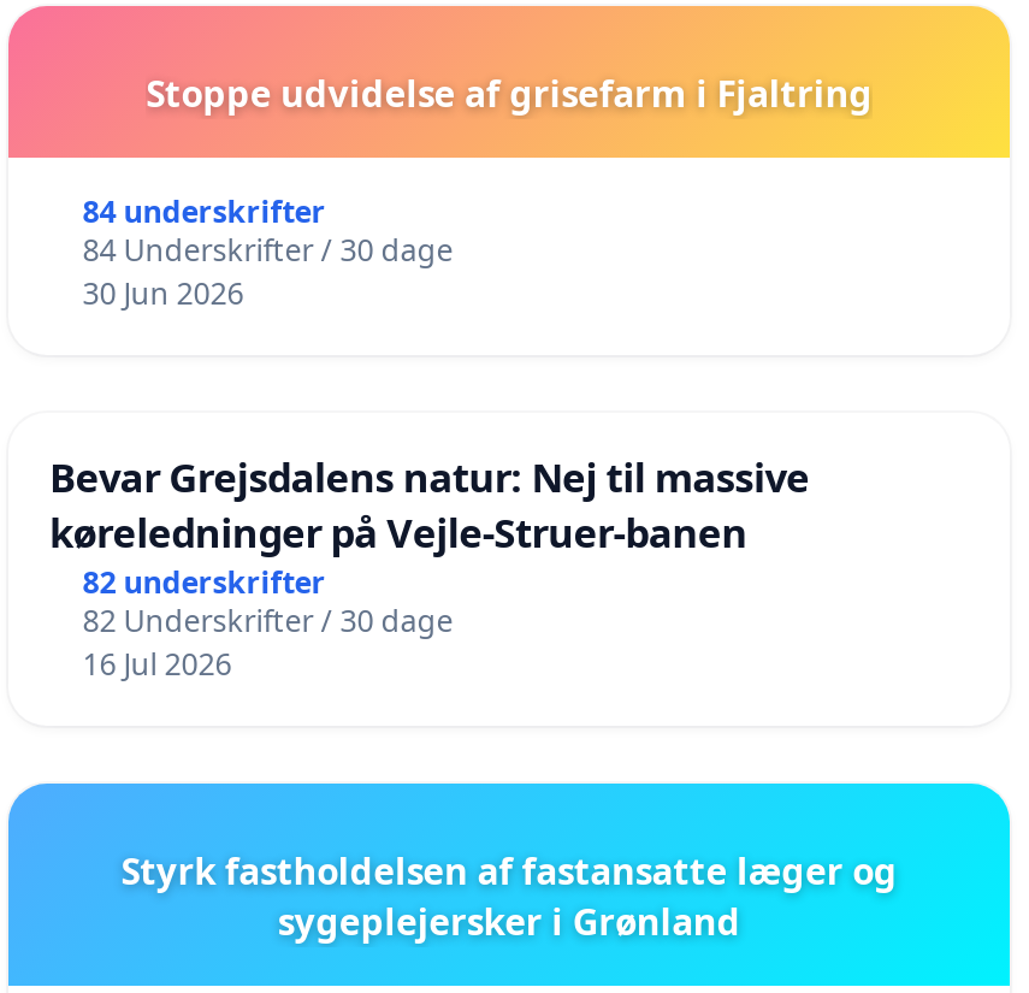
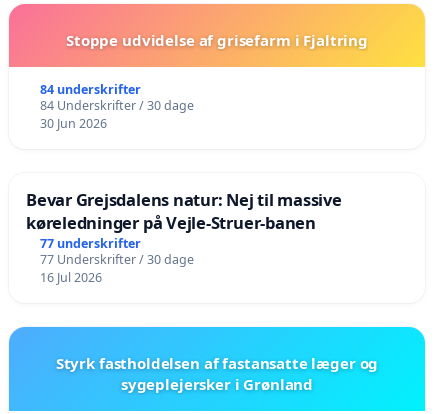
[83,562,326,603] 82 underskrifter -> [40,235,141,252] 77 underskrifter
[83,601,453,642] 82 Underskrifter / 30 dage -> [40,251,194,268] 77 Underskrifter / 30 dage

